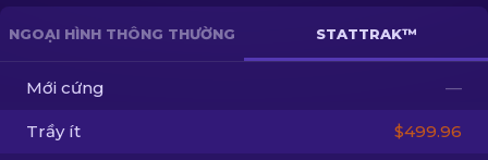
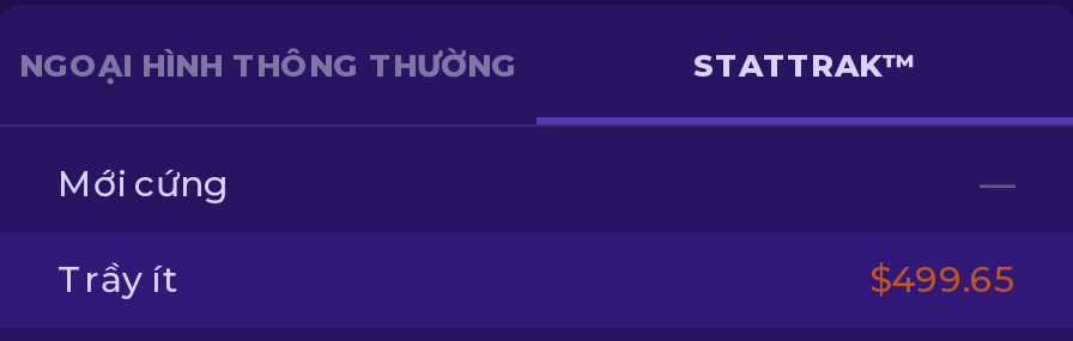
[394,121,462,141] $499.96 -> [869,256,1016,302] $499.65

